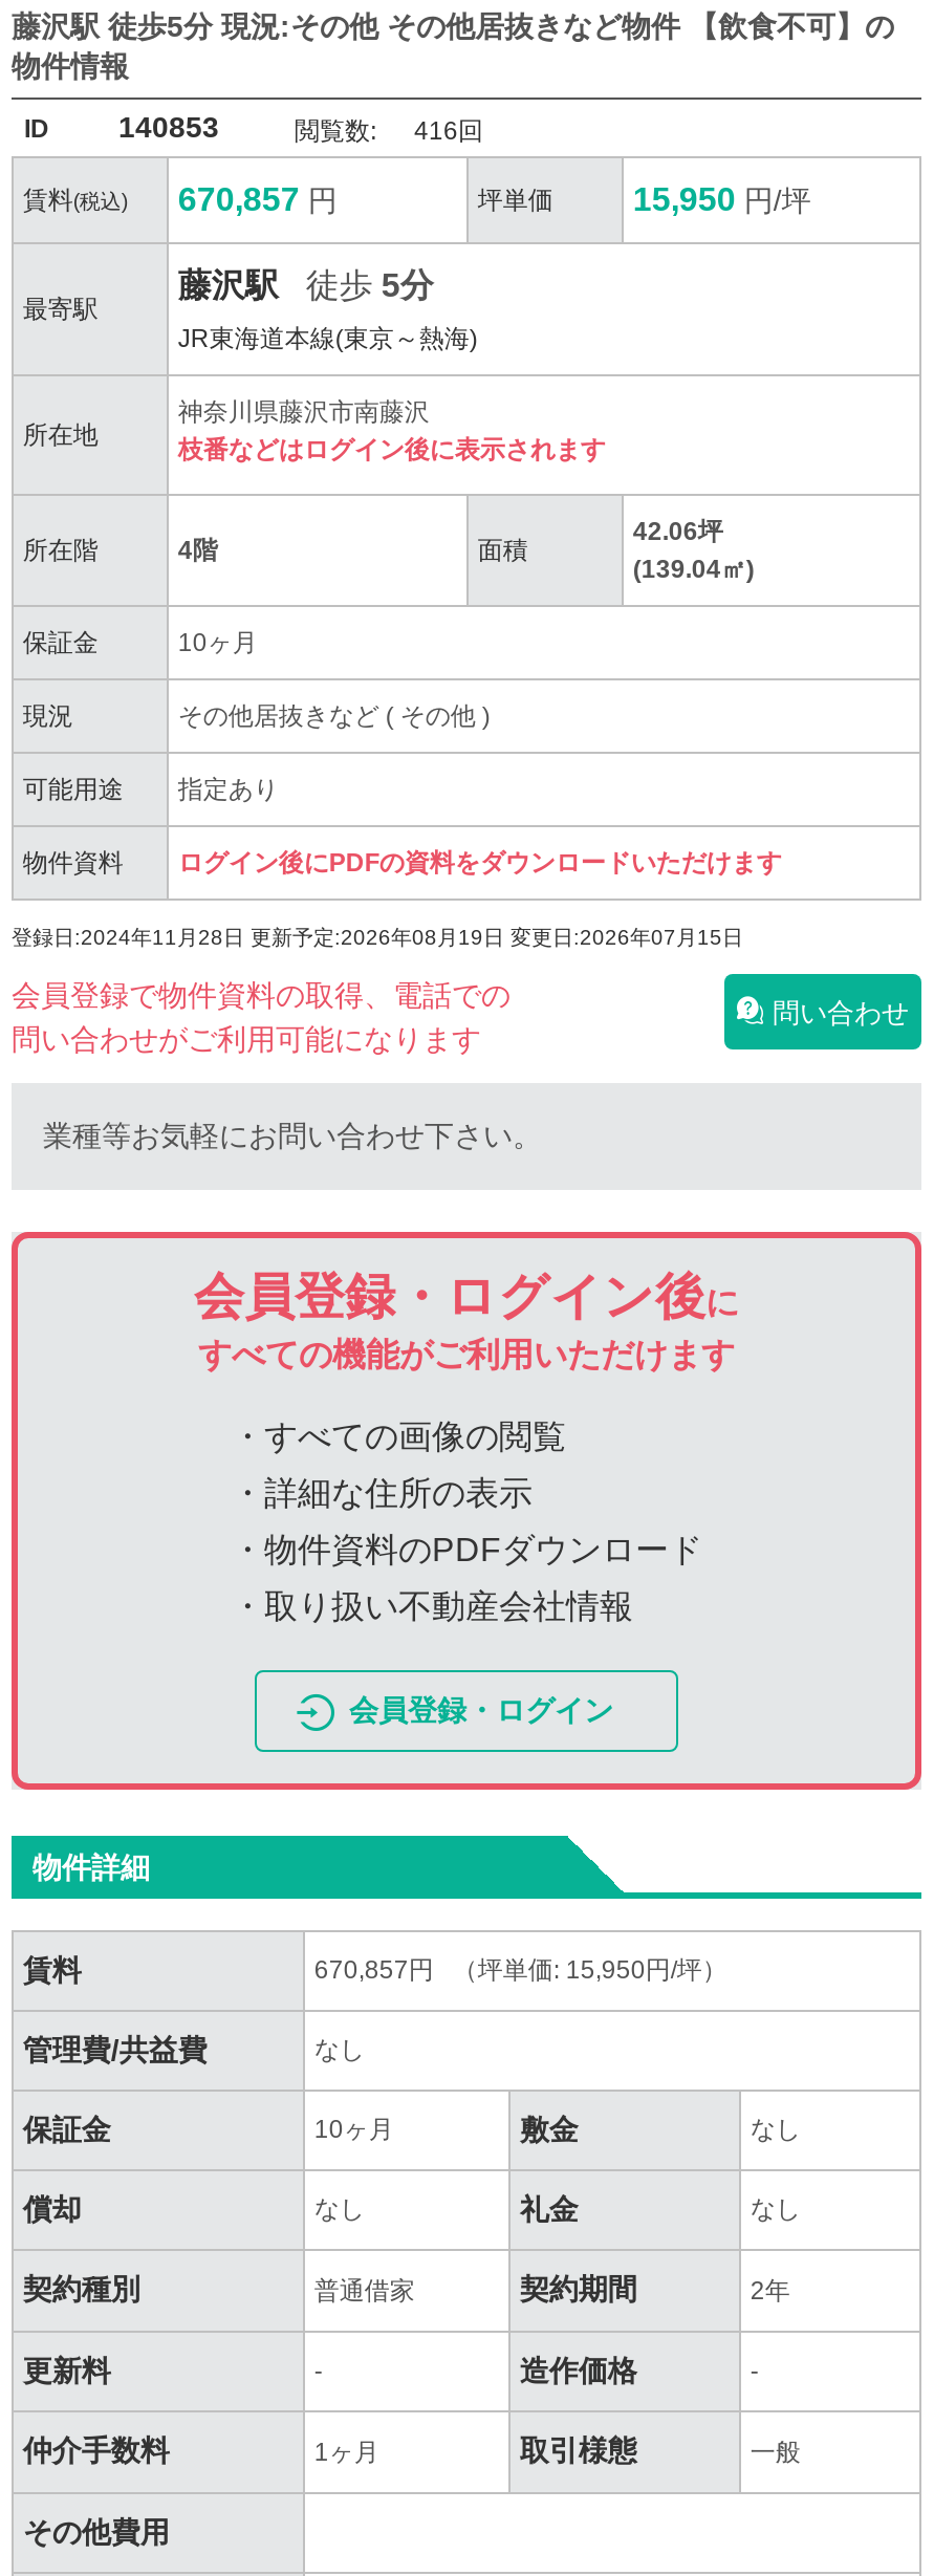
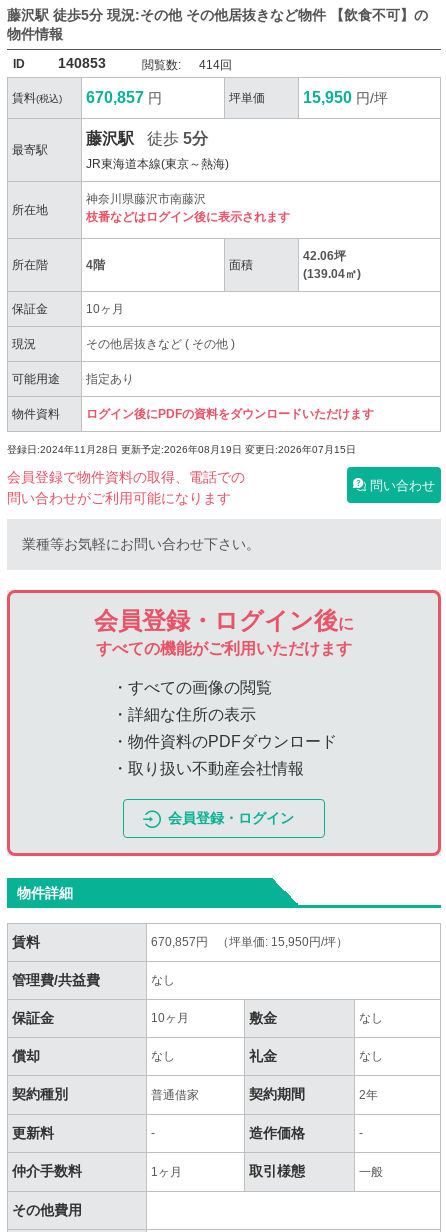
[295,116,483,146] 閲覧数: 416回 -> [142,58,232,72] 閲覧数: 414回

